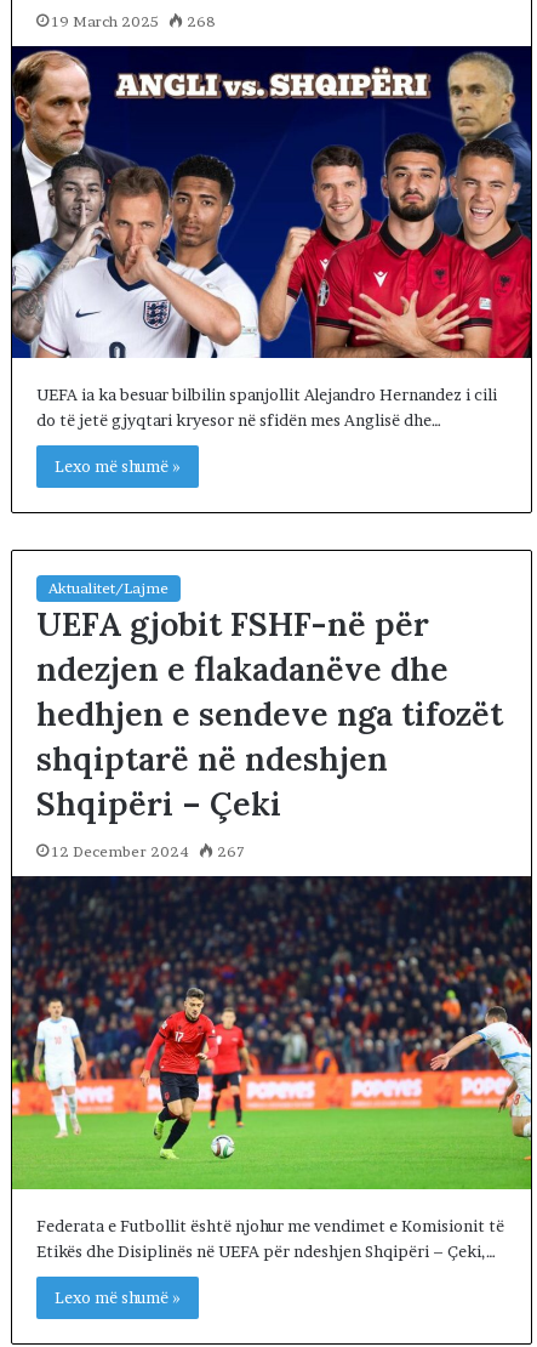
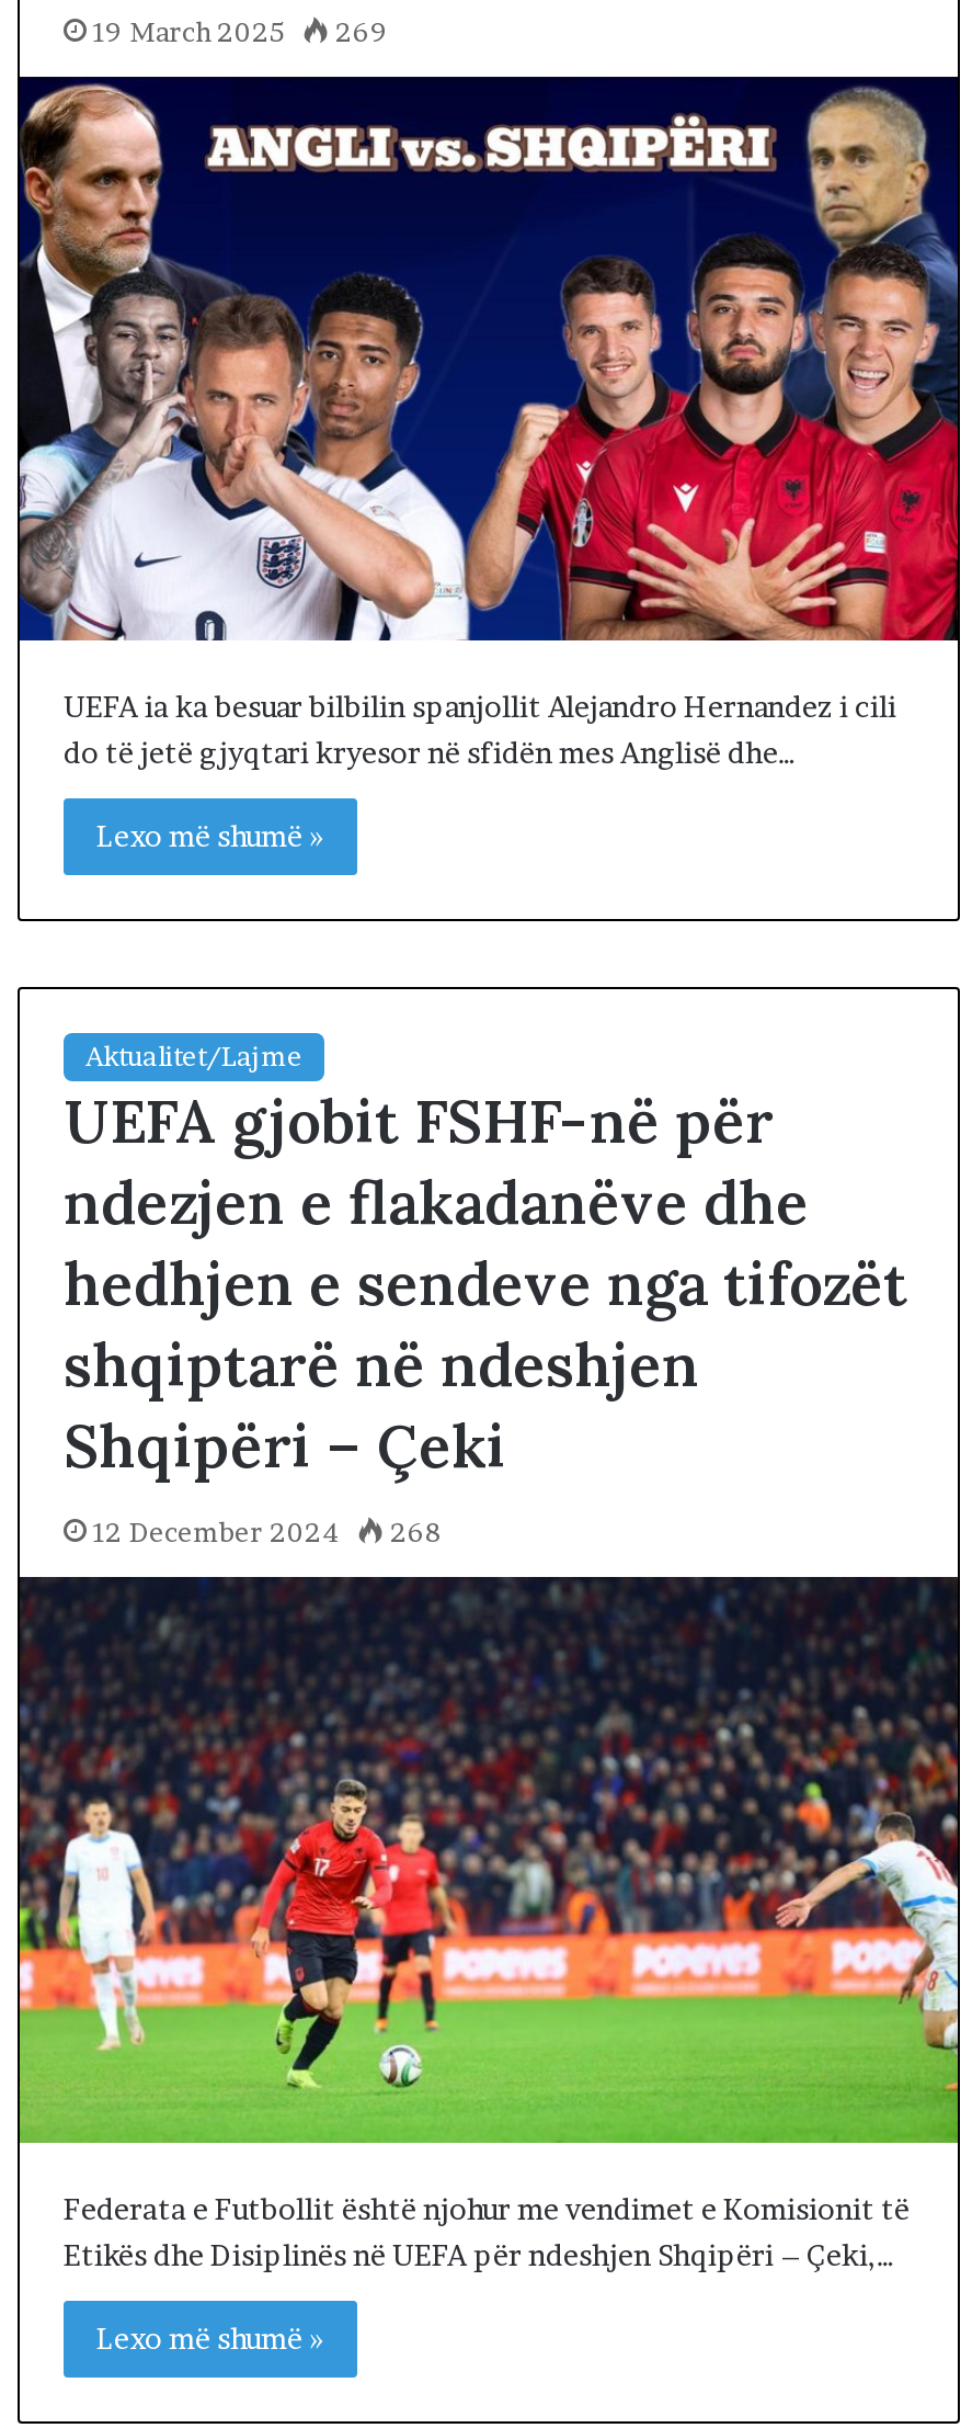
[52,12,216,30] 19 March 2025 268 -> [92,15,388,48] 19 March 2025 269
[52,842,245,861] 12 December 2024 267 -> [92,1516,443,1549] 12 December 2024 268

